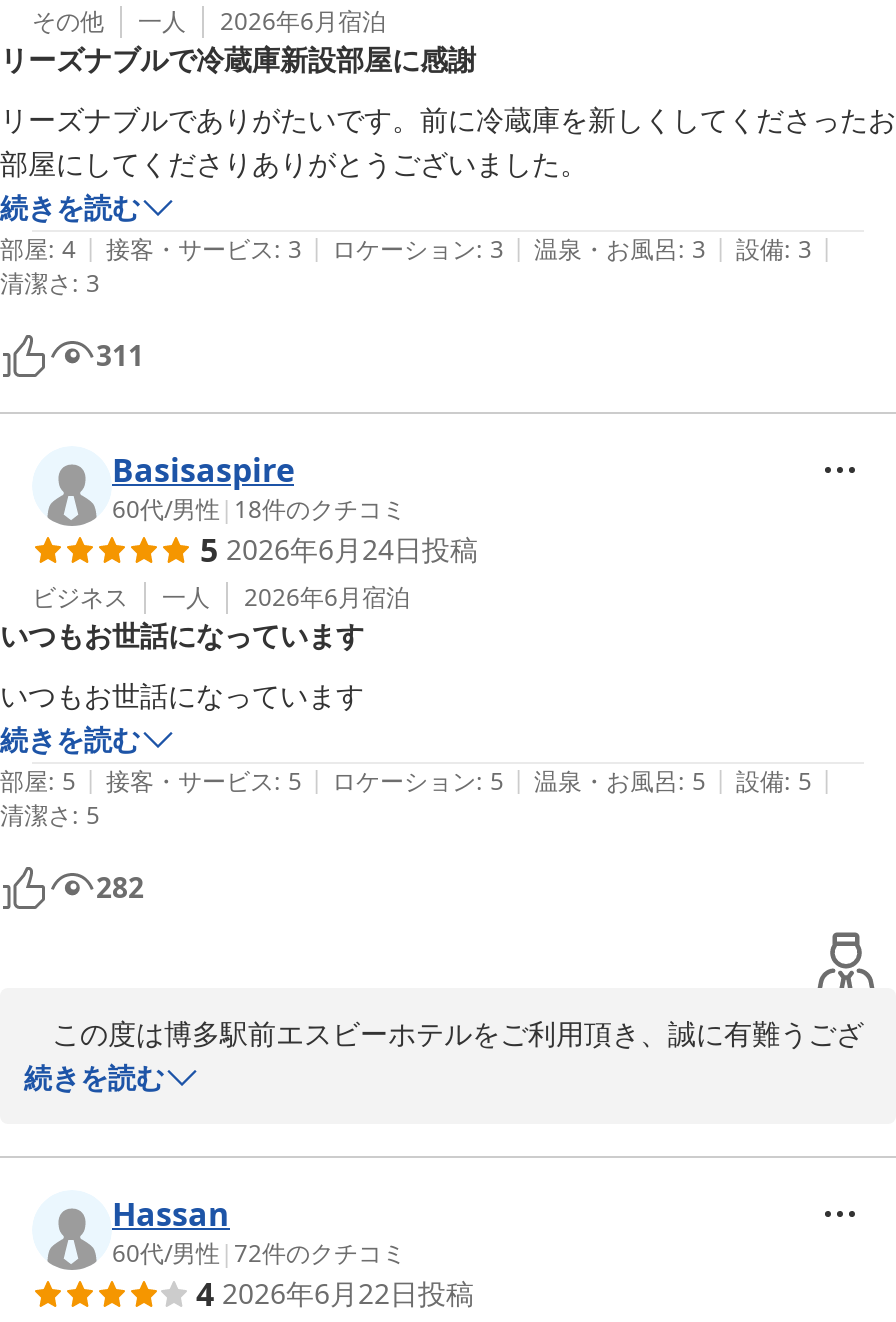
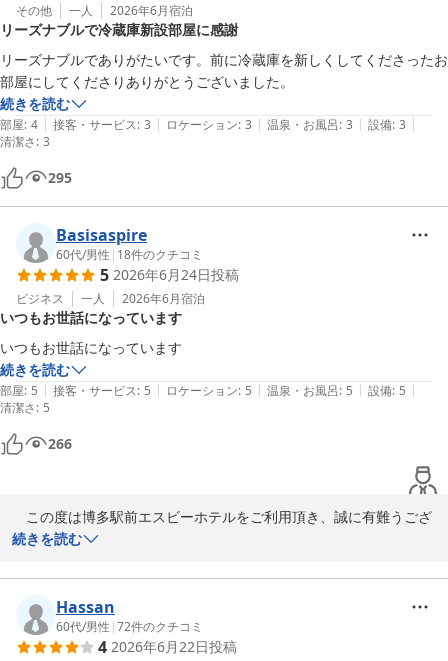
[96,336,144,374] 311 -> [48,168,72,187] 295
[96,868,144,906] 282 -> [48,434,72,453] 266

